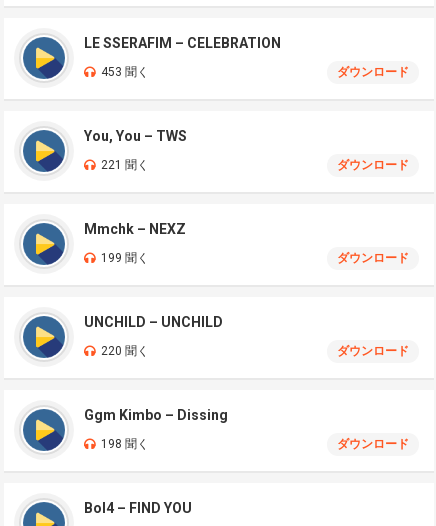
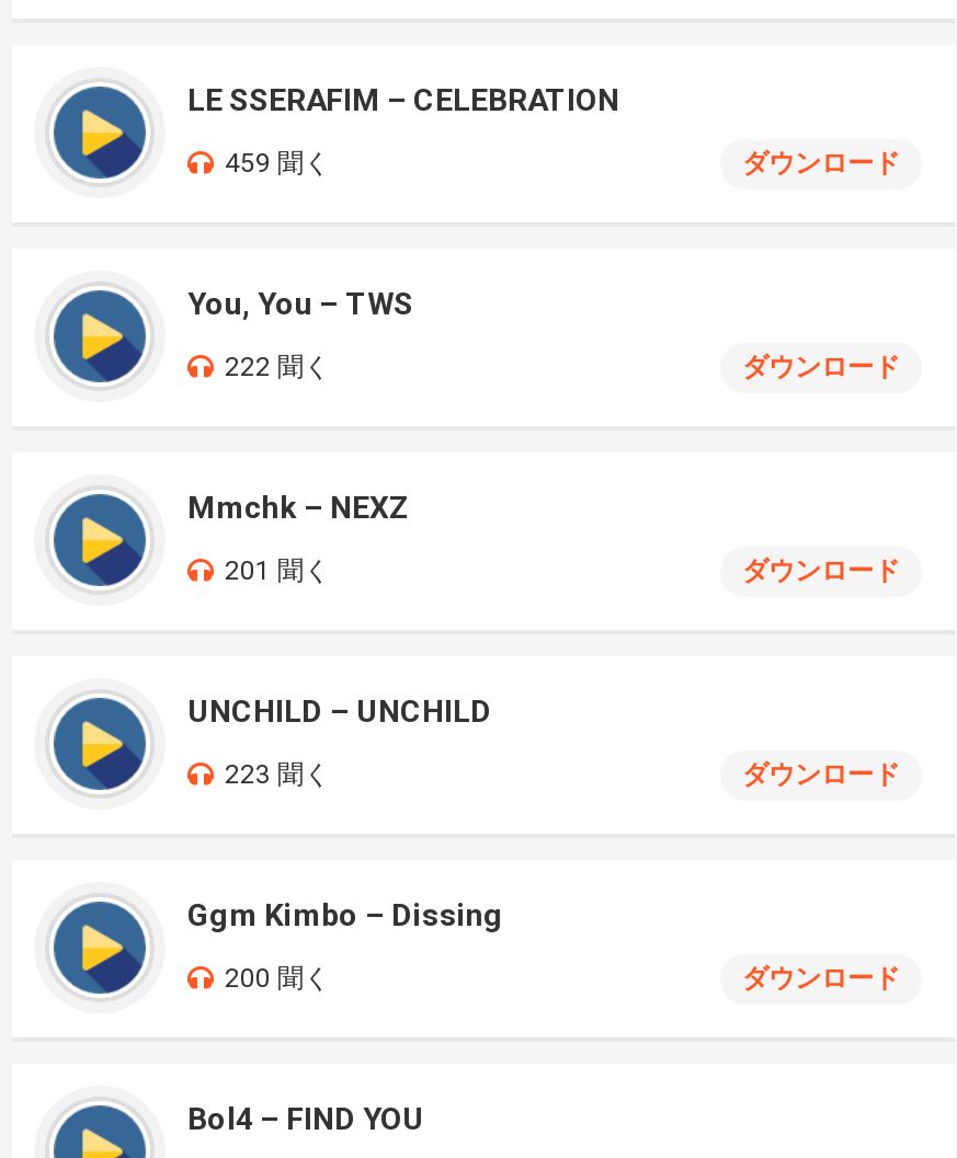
[101,65,149,79] 453 聞く -> [225,148,330,179] 459 聞く
[101,158,149,172] 221 聞く -> [225,352,330,382] 222 聞く
[101,251,149,265] 199 聞く -> [225,555,330,586] 201 聞く
[101,344,149,358] 220 聞く -> [225,759,330,790] 223 聞く
[101,437,149,451] 198 聞く -> [225,963,330,994] 200 聞く

